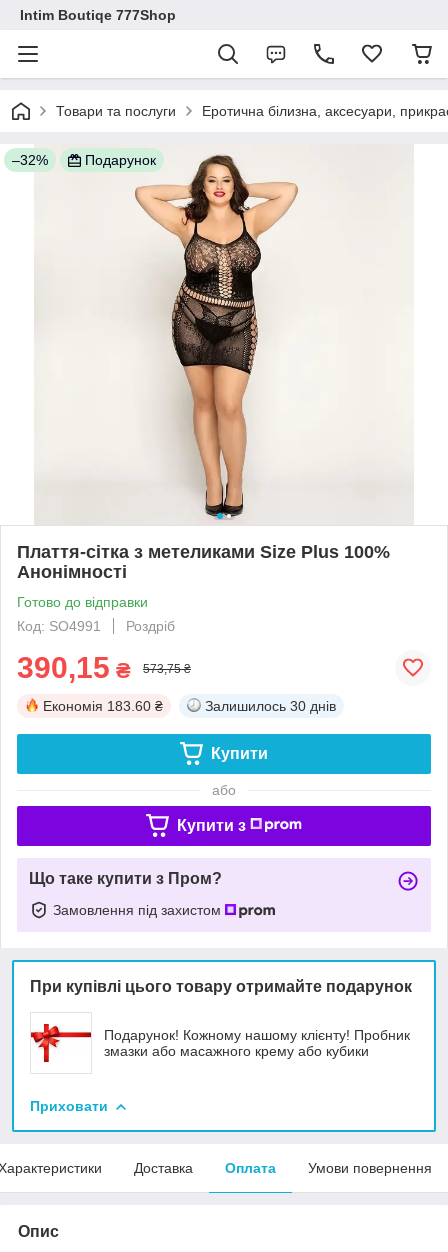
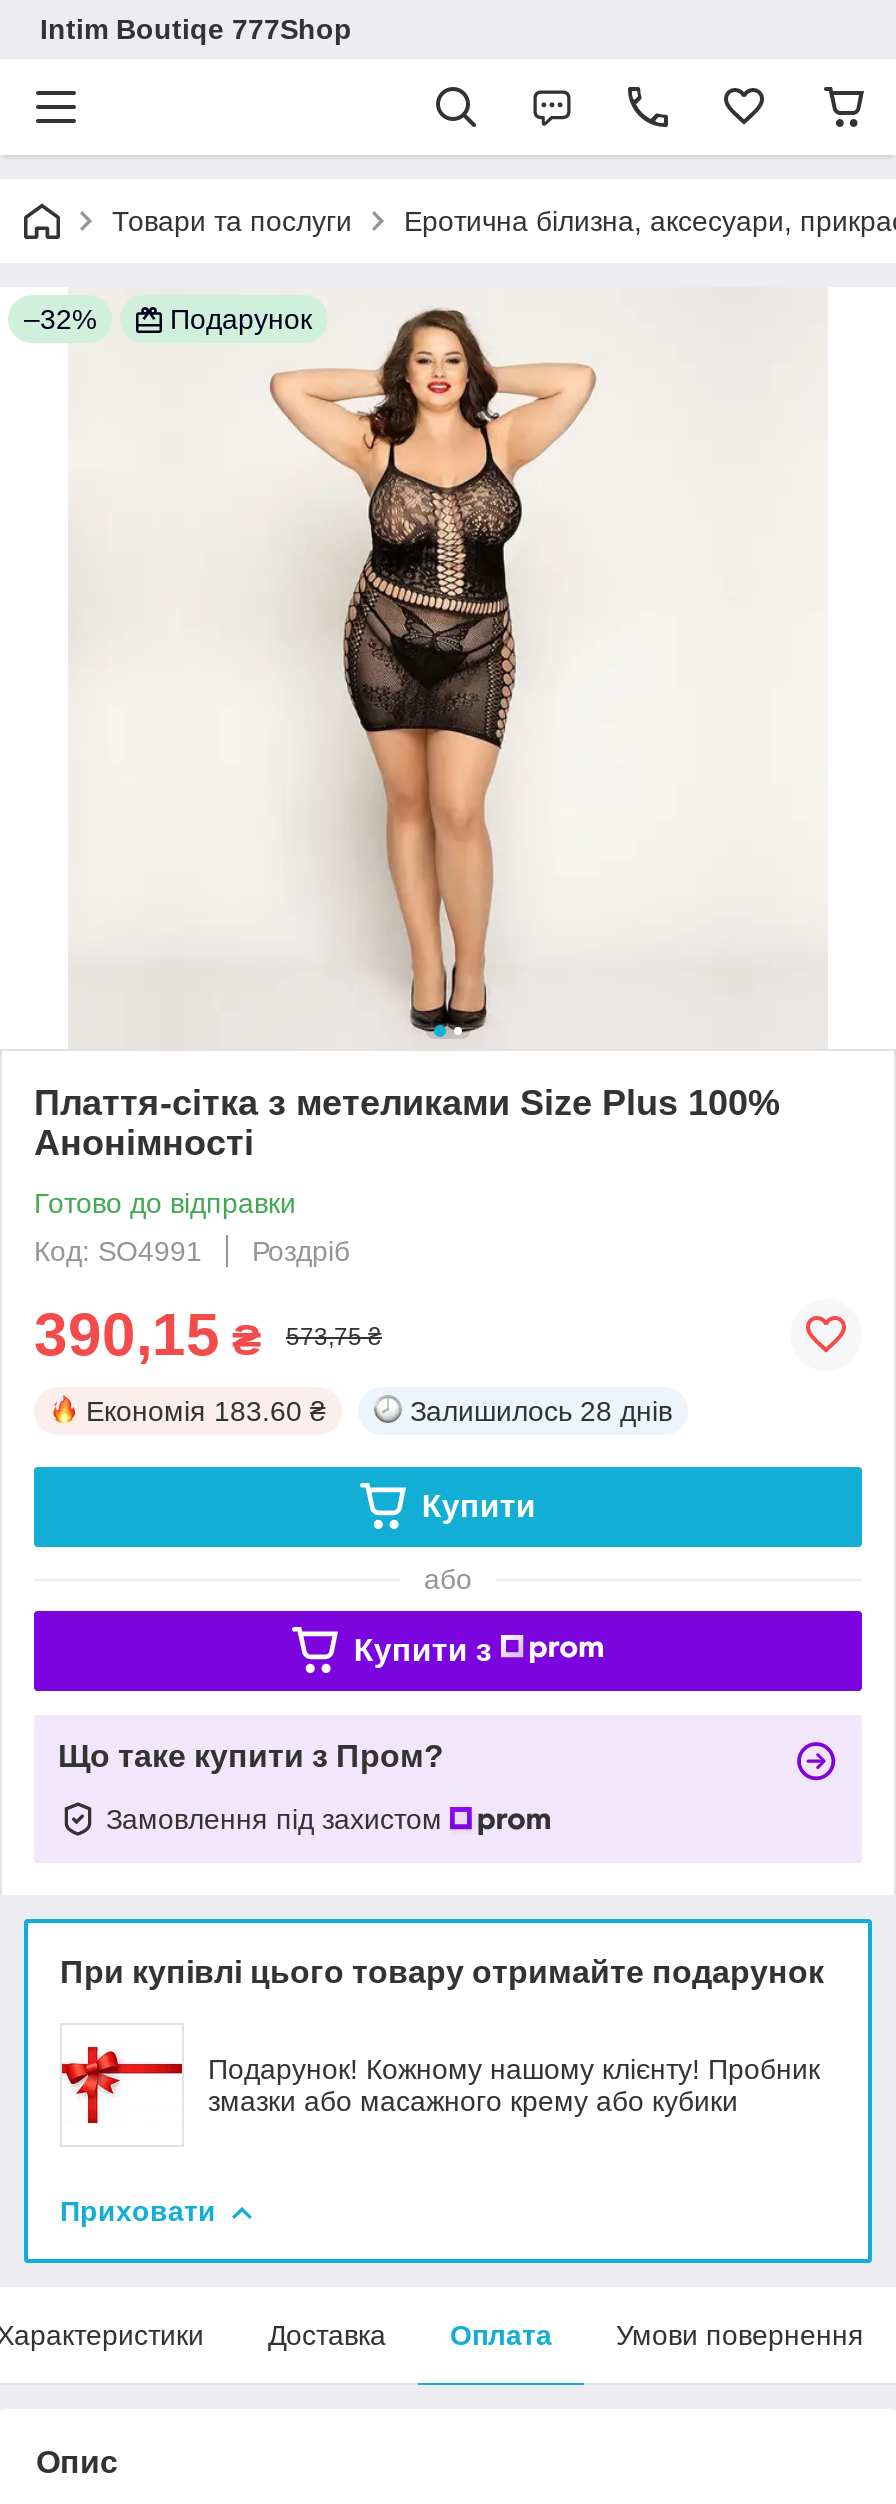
[205,698,336,714] Залишилось 30 днів -> [410,1395,672,1427] Залишилось 28 днів

